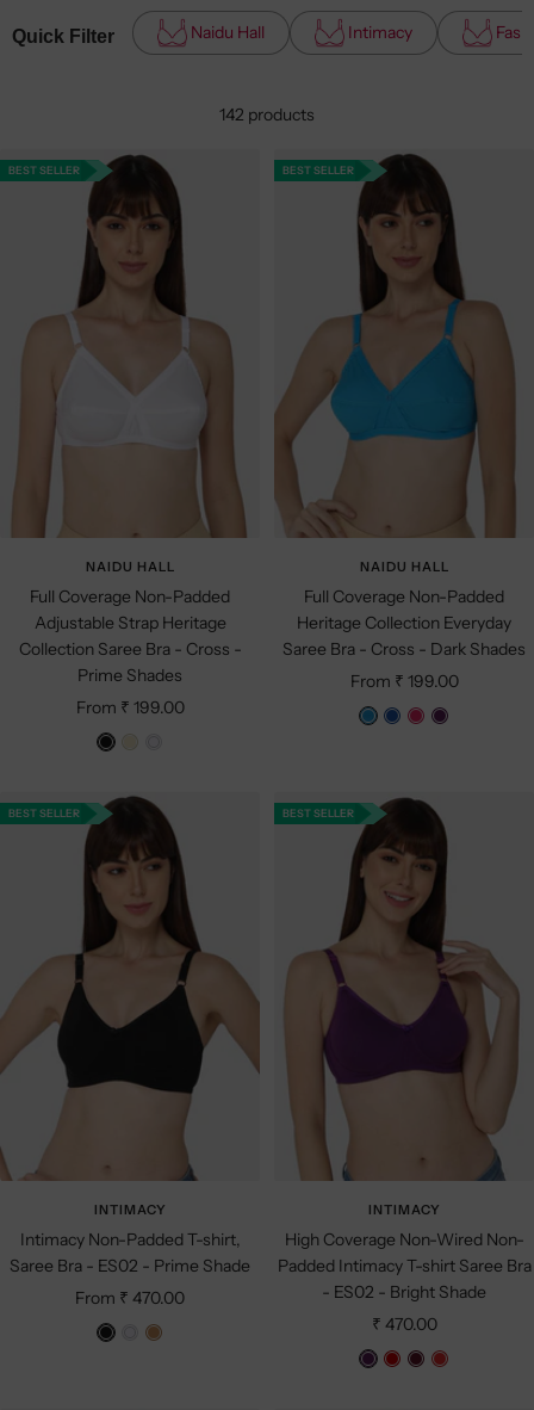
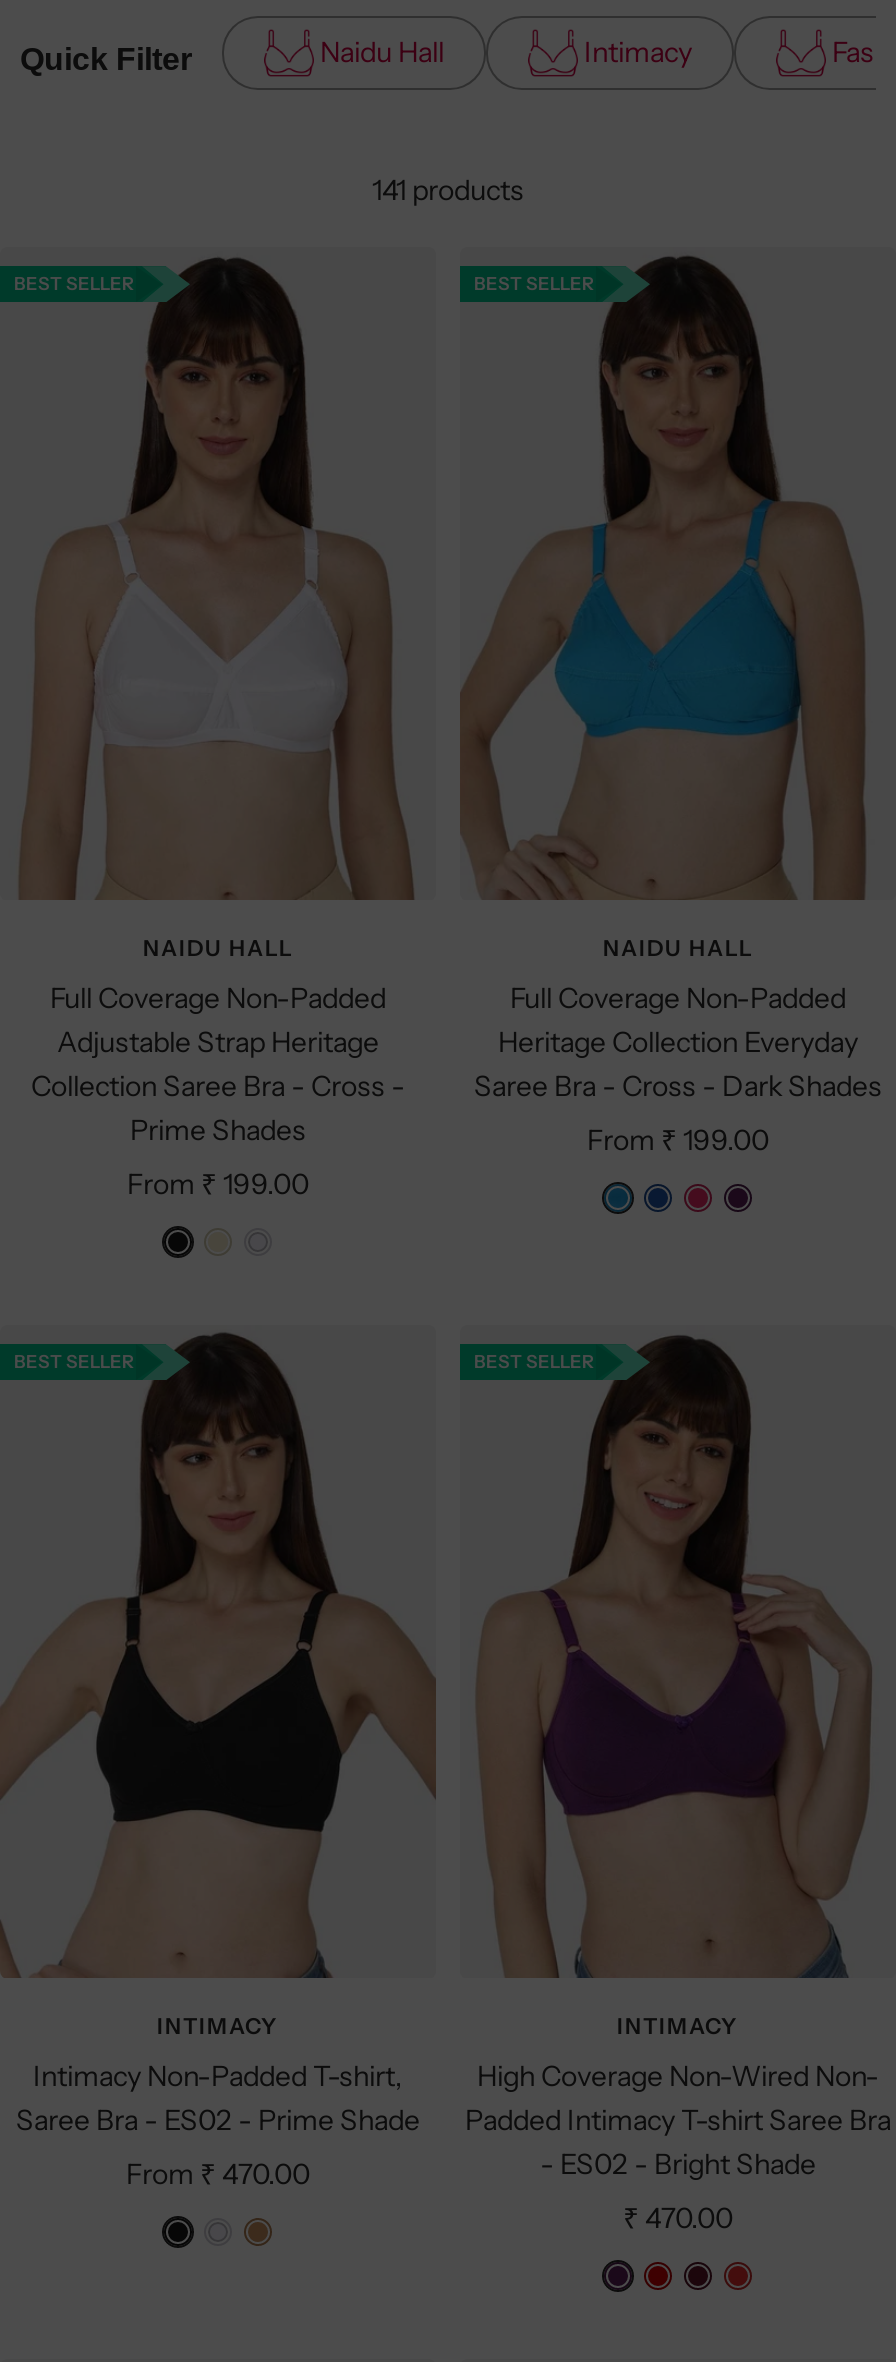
[219,104,315,125] 142 products -> [372,172,524,208] 141 products

